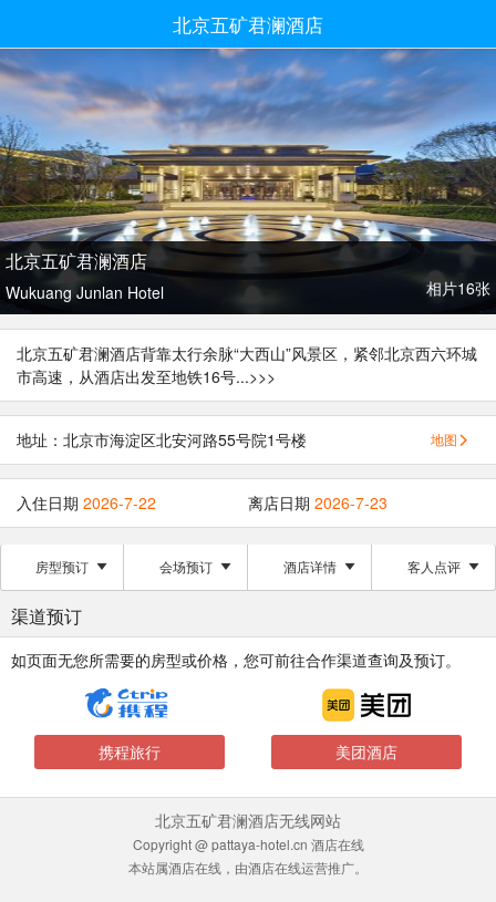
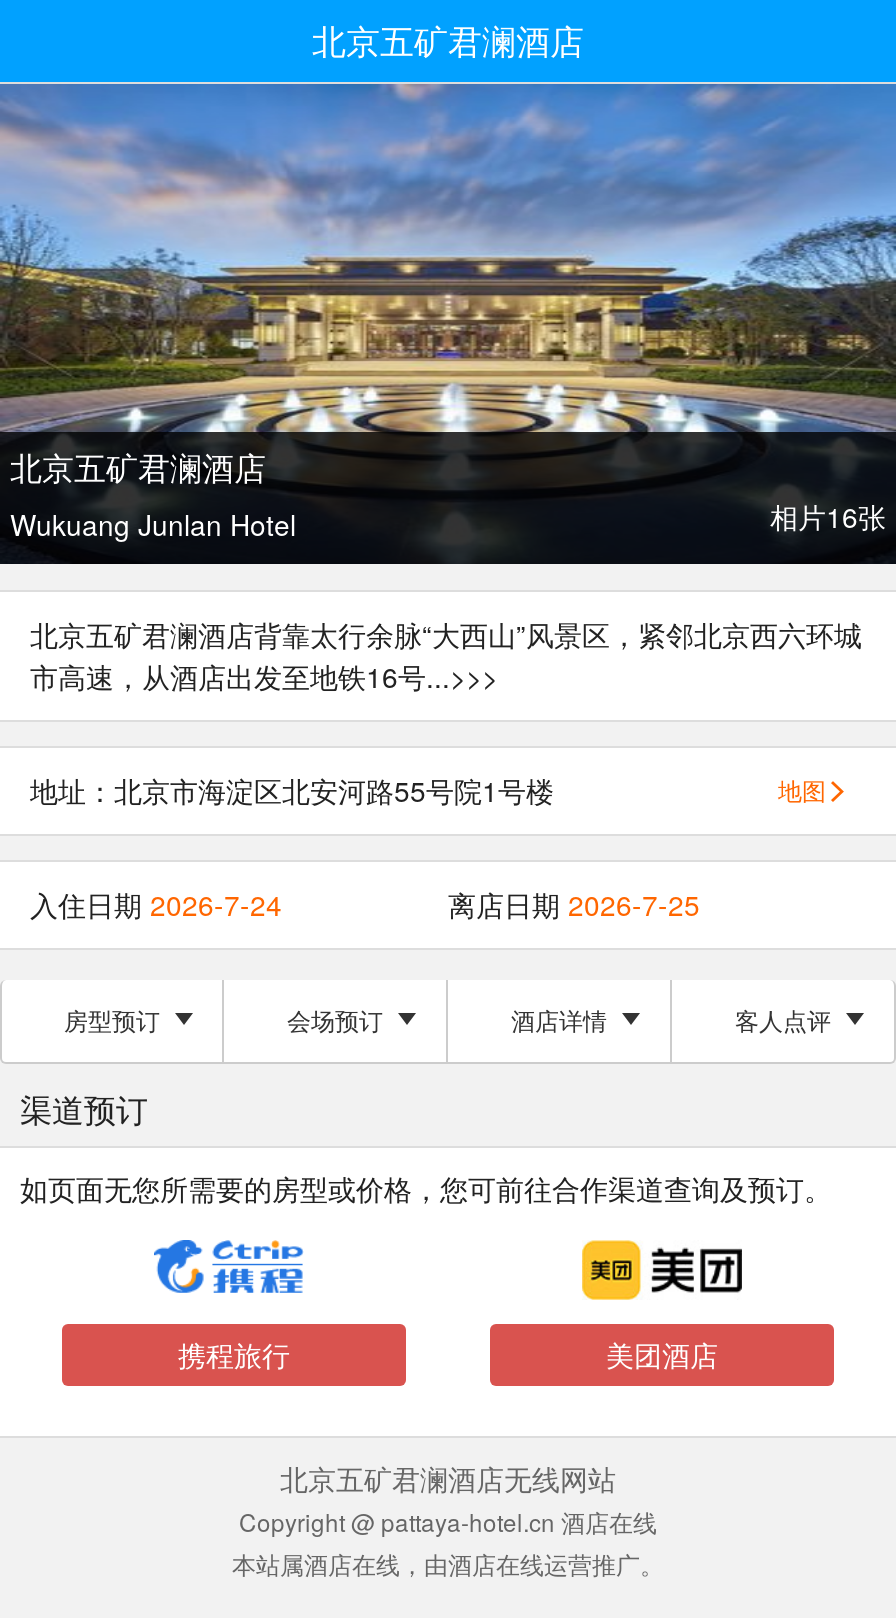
[17,491,156,514] 入住日期 2026-7-22 -> [30,884,282,924] 入住日期 2026-7-24
[248,491,387,514] 离店日期 2026-7-23 -> [448,884,700,924] 离店日期 2026-7-25

